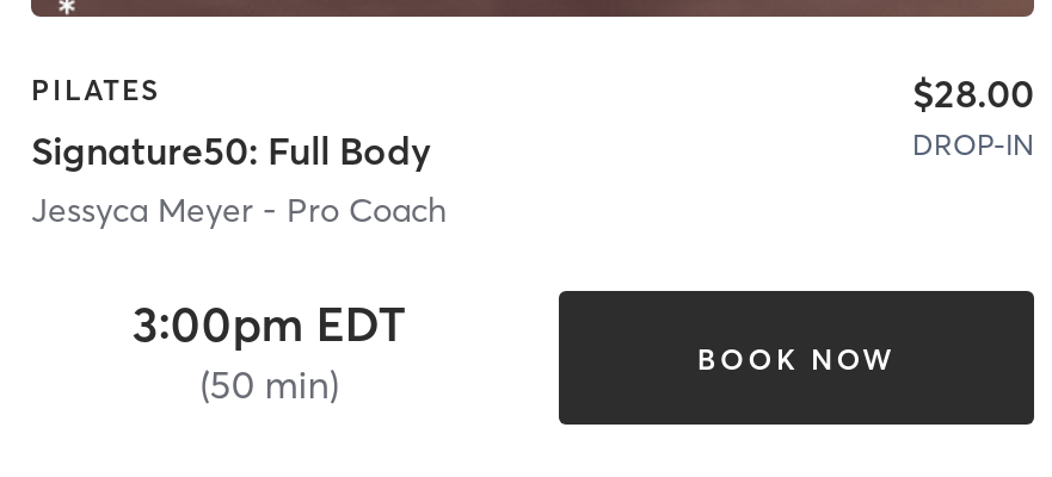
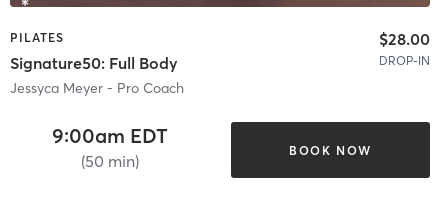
[132,294,406,353] 3:00pm EDT -> [52,123,168,148] 9:00am EDT

